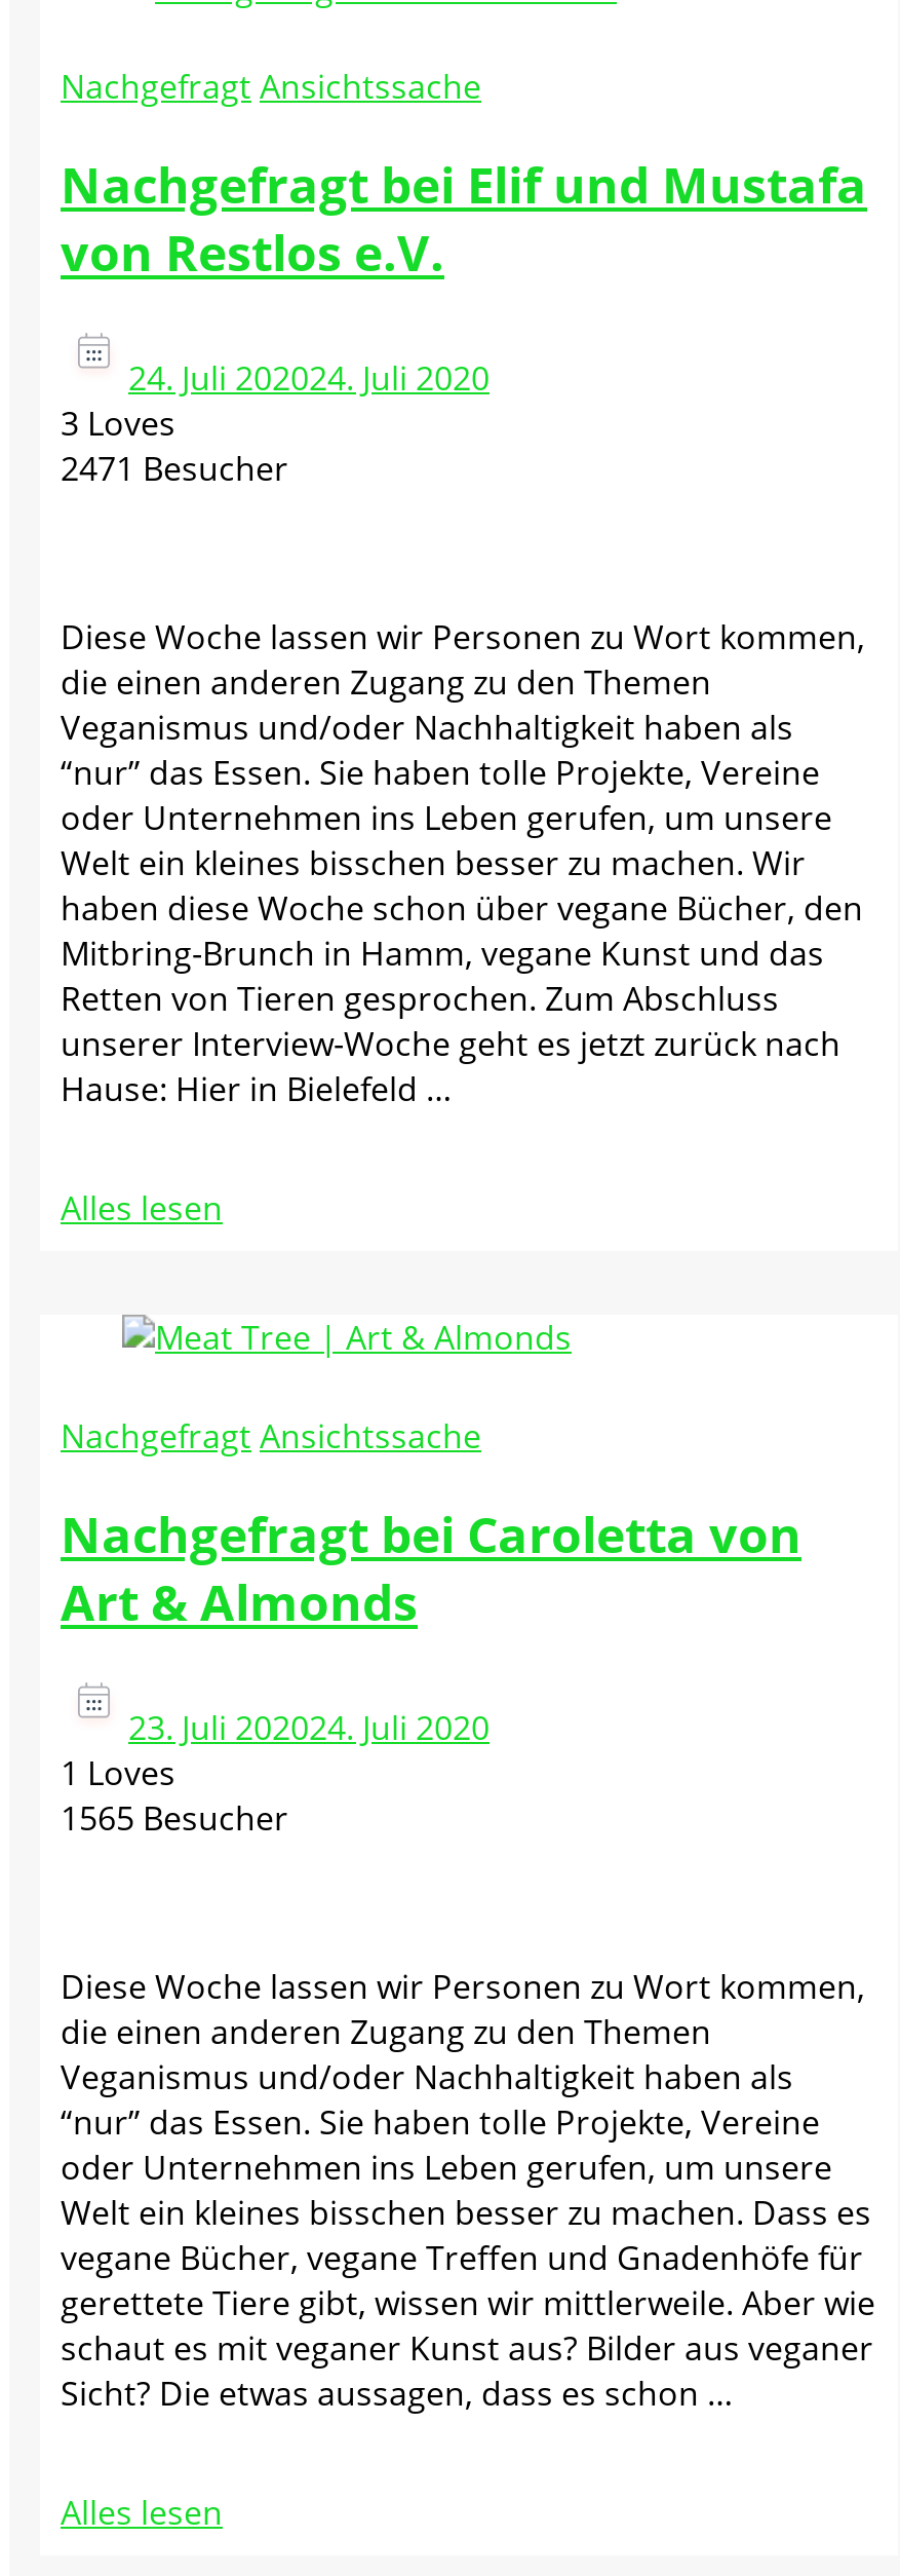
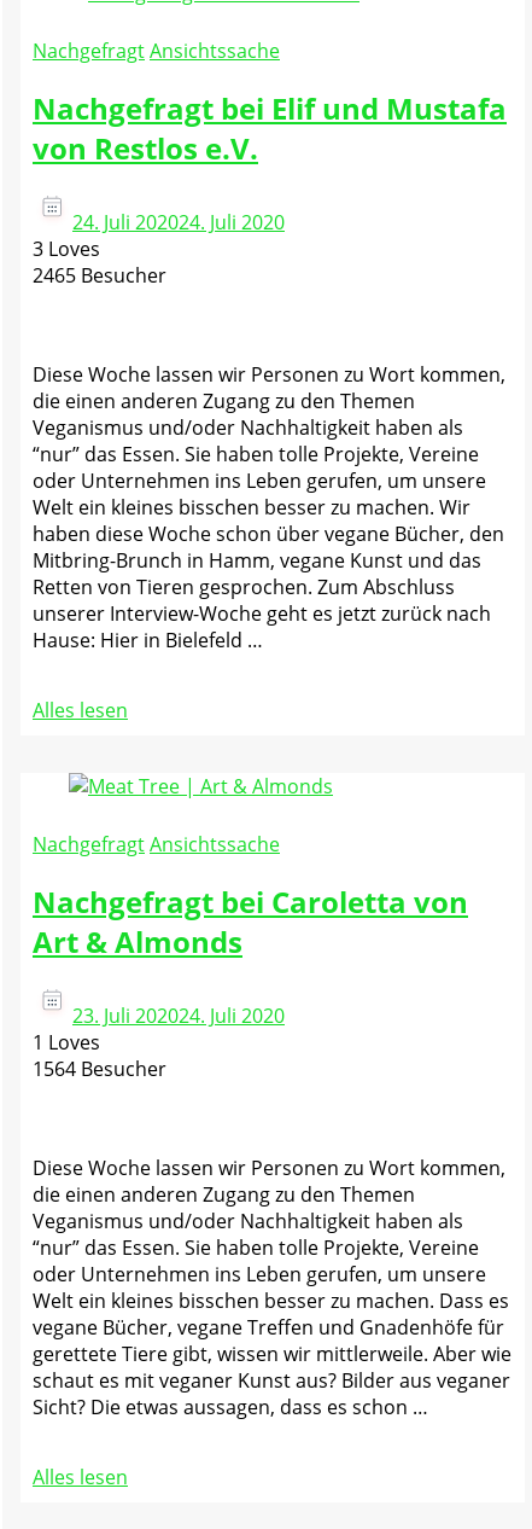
[61,445,288,491] 2471 Besucher -> [33,262,166,288] 2465 Besucher
[61,1795,288,1840] 1565 Besucher -> [33,1055,166,1082] 1564 Besucher

